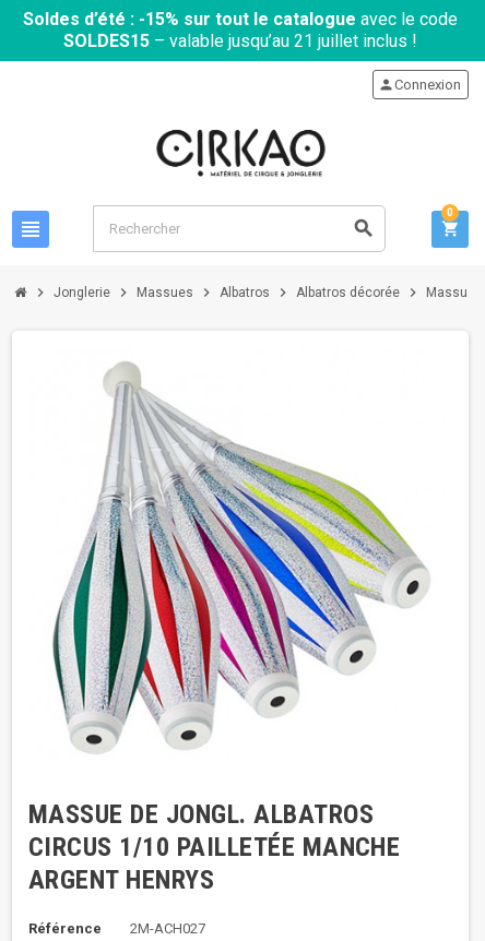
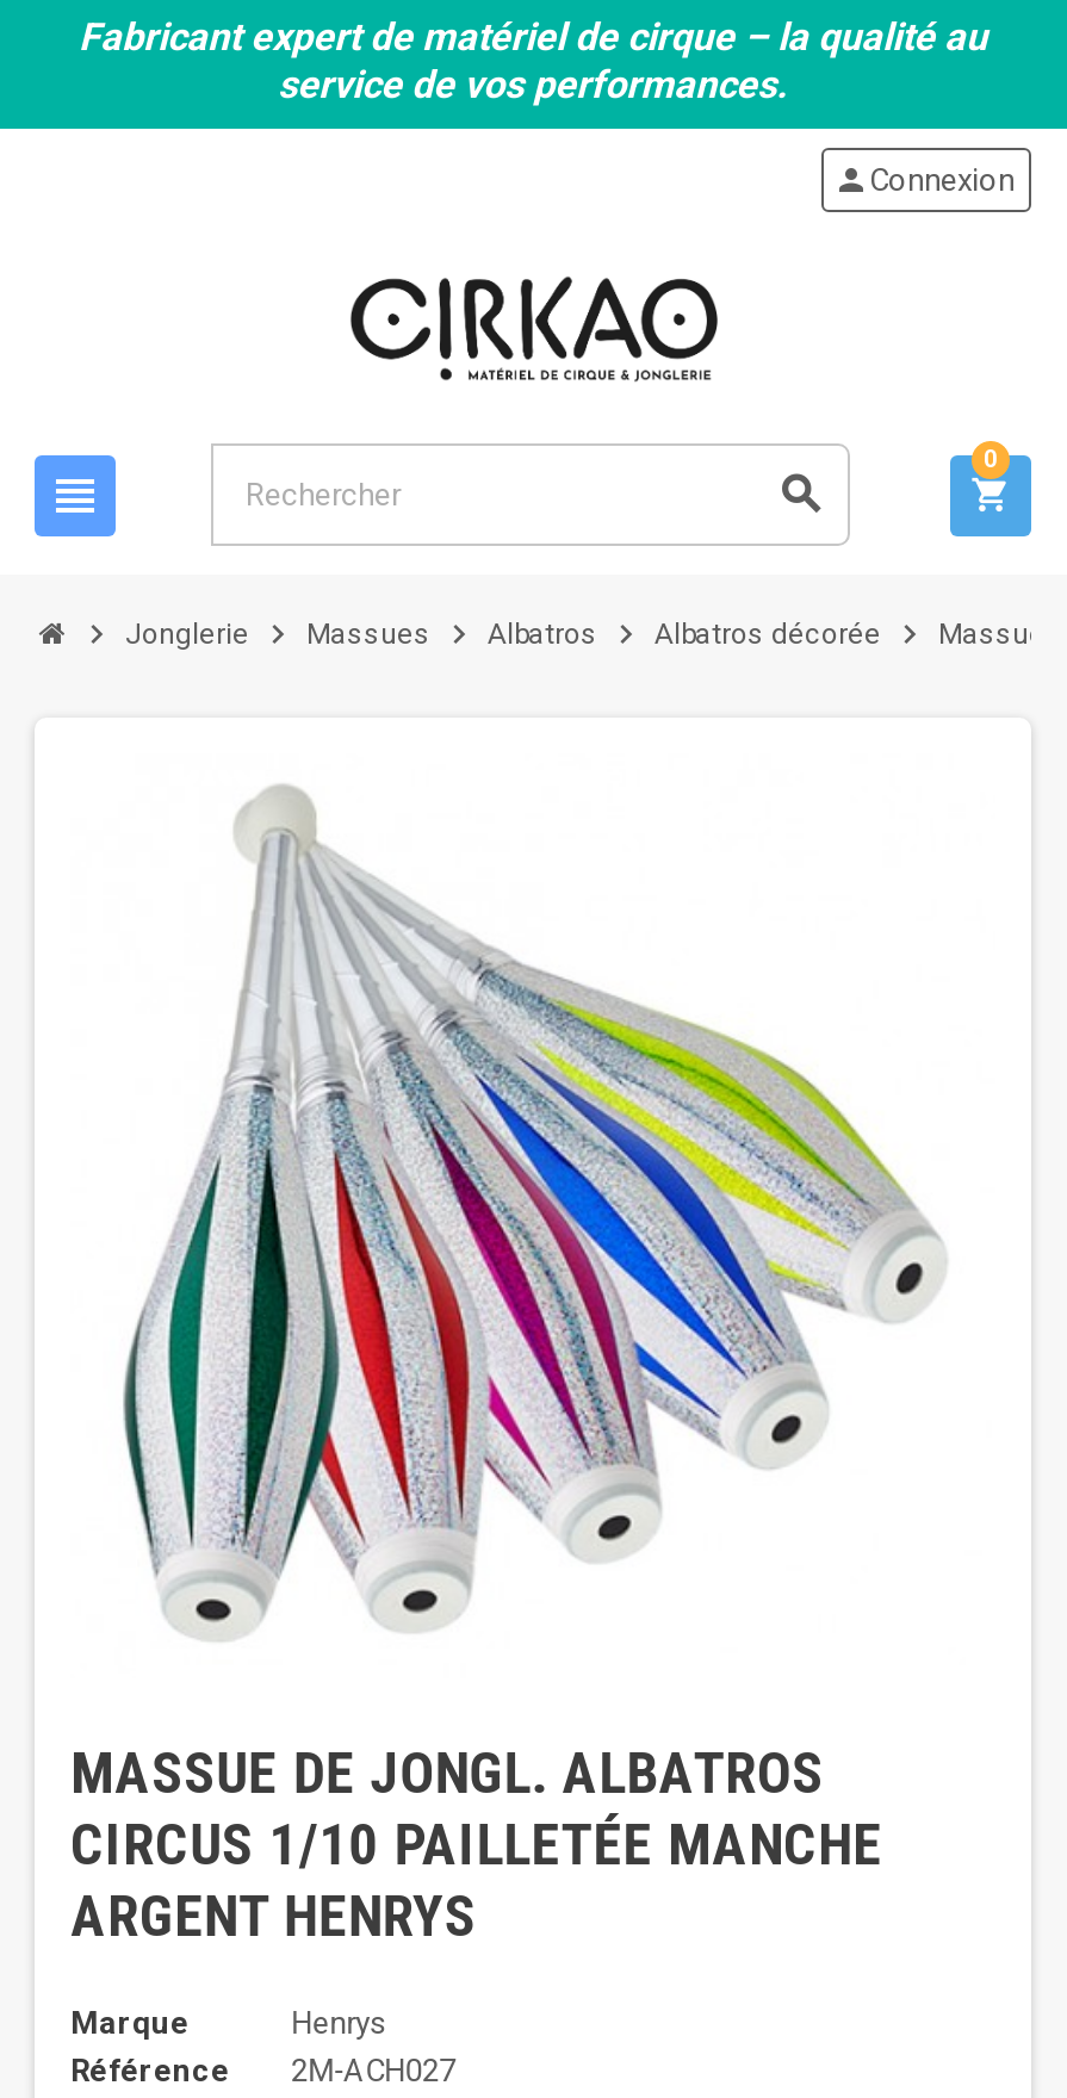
[23,9,458,51] Soldes d’été : -15% sur tout le catalogue avec le code | SOLDES15 – valable jusqu’au 21 juillet inclus ! -> [79,14,987,107] Fabricant expert de matériel de cirque – la qualité au | service de vos performances.
none -> [70,2005,387,2041] Marque | Henrys

